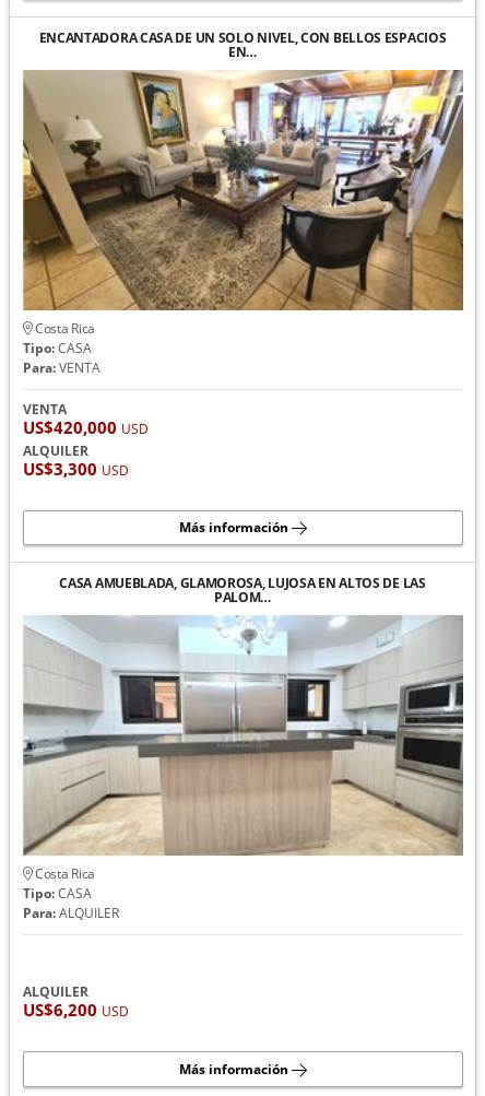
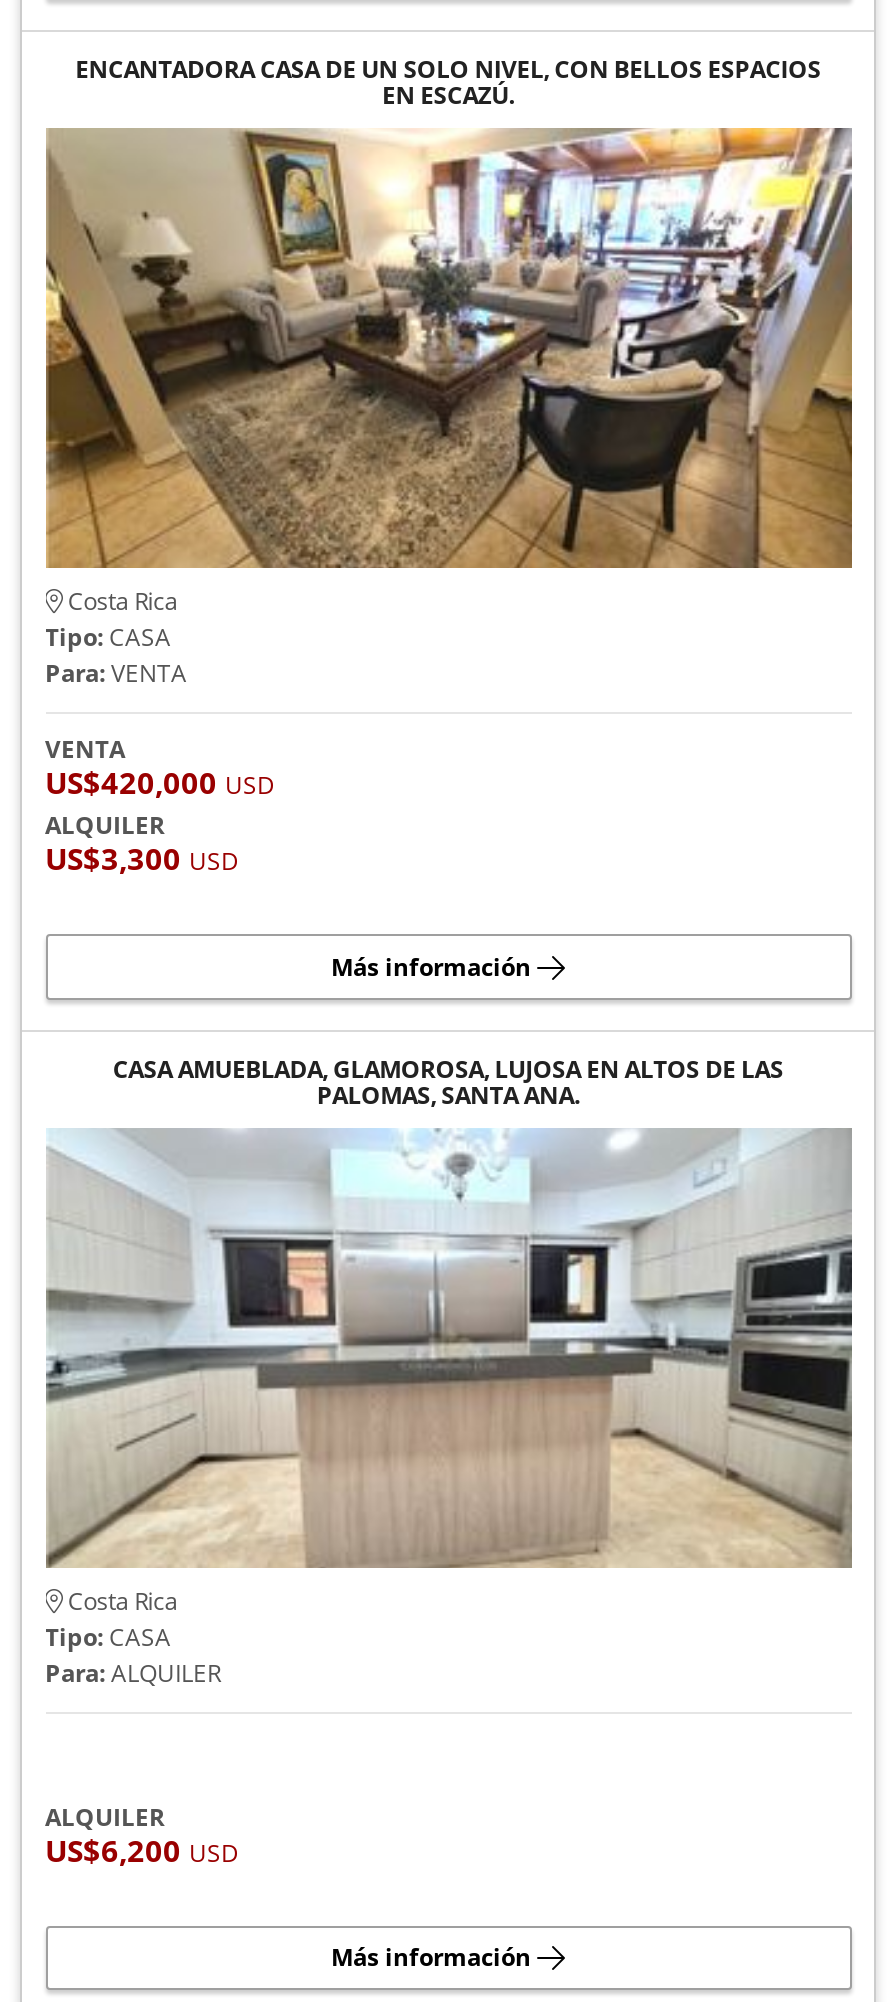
[228,42,257,61] EN… -> [382,77,514,111] EN ESCAZÚ.
[214,588,271,607] PALOM… -> [317,1077,579,1111] PALOMAS, SANTA ANA.

